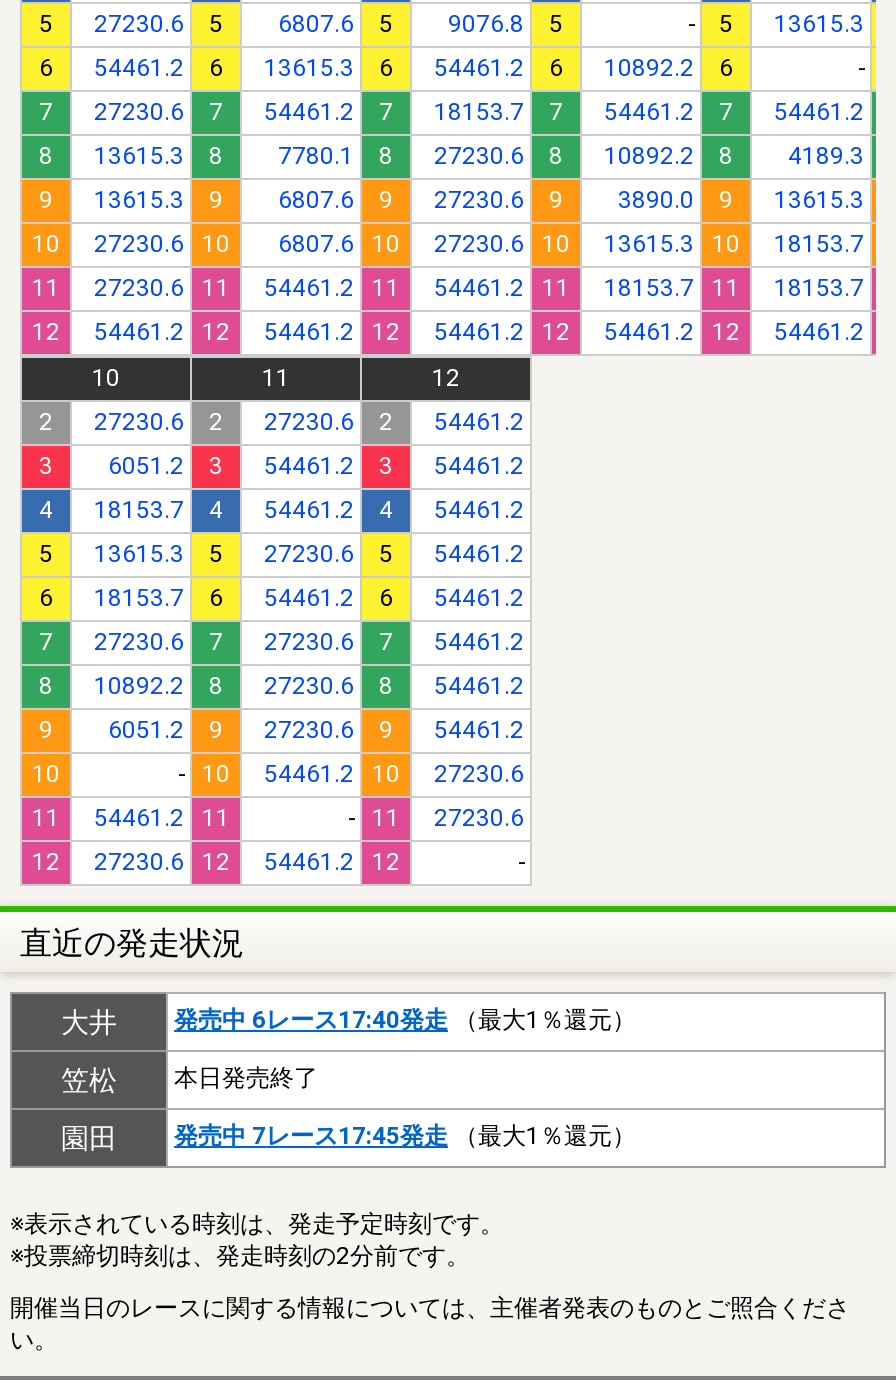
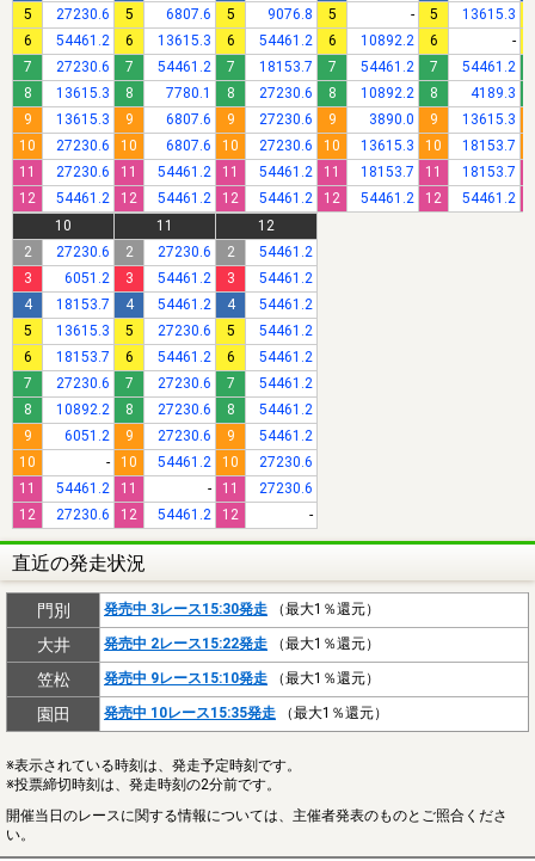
none -> [36,600,380,620] 門別 | 発売中 3レース15:30発走（最大1％還元）
[174,1006,636,1034] 発売中 6レース17:40発走（最大1％還元） -> [104,635,380,652] 発売中 2レース15:22発走（最大1％還元）
[174,1064,318,1092] 本日発売終了 -> [104,670,380,686] 発売中 9レース15:10発走（最大1％還元）
[174,1122,636,1150] 発売中 7レース17:45発走（最大1％還元） -> [104,704,388,721] 発売中 10レース15:35発走（最大1％還元）

